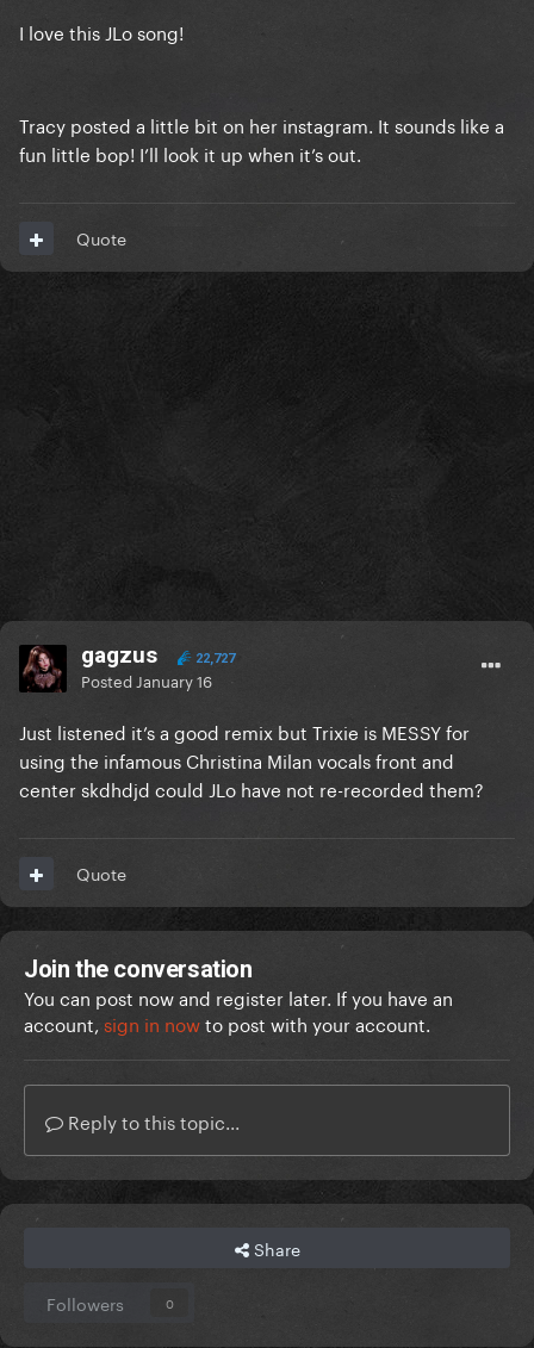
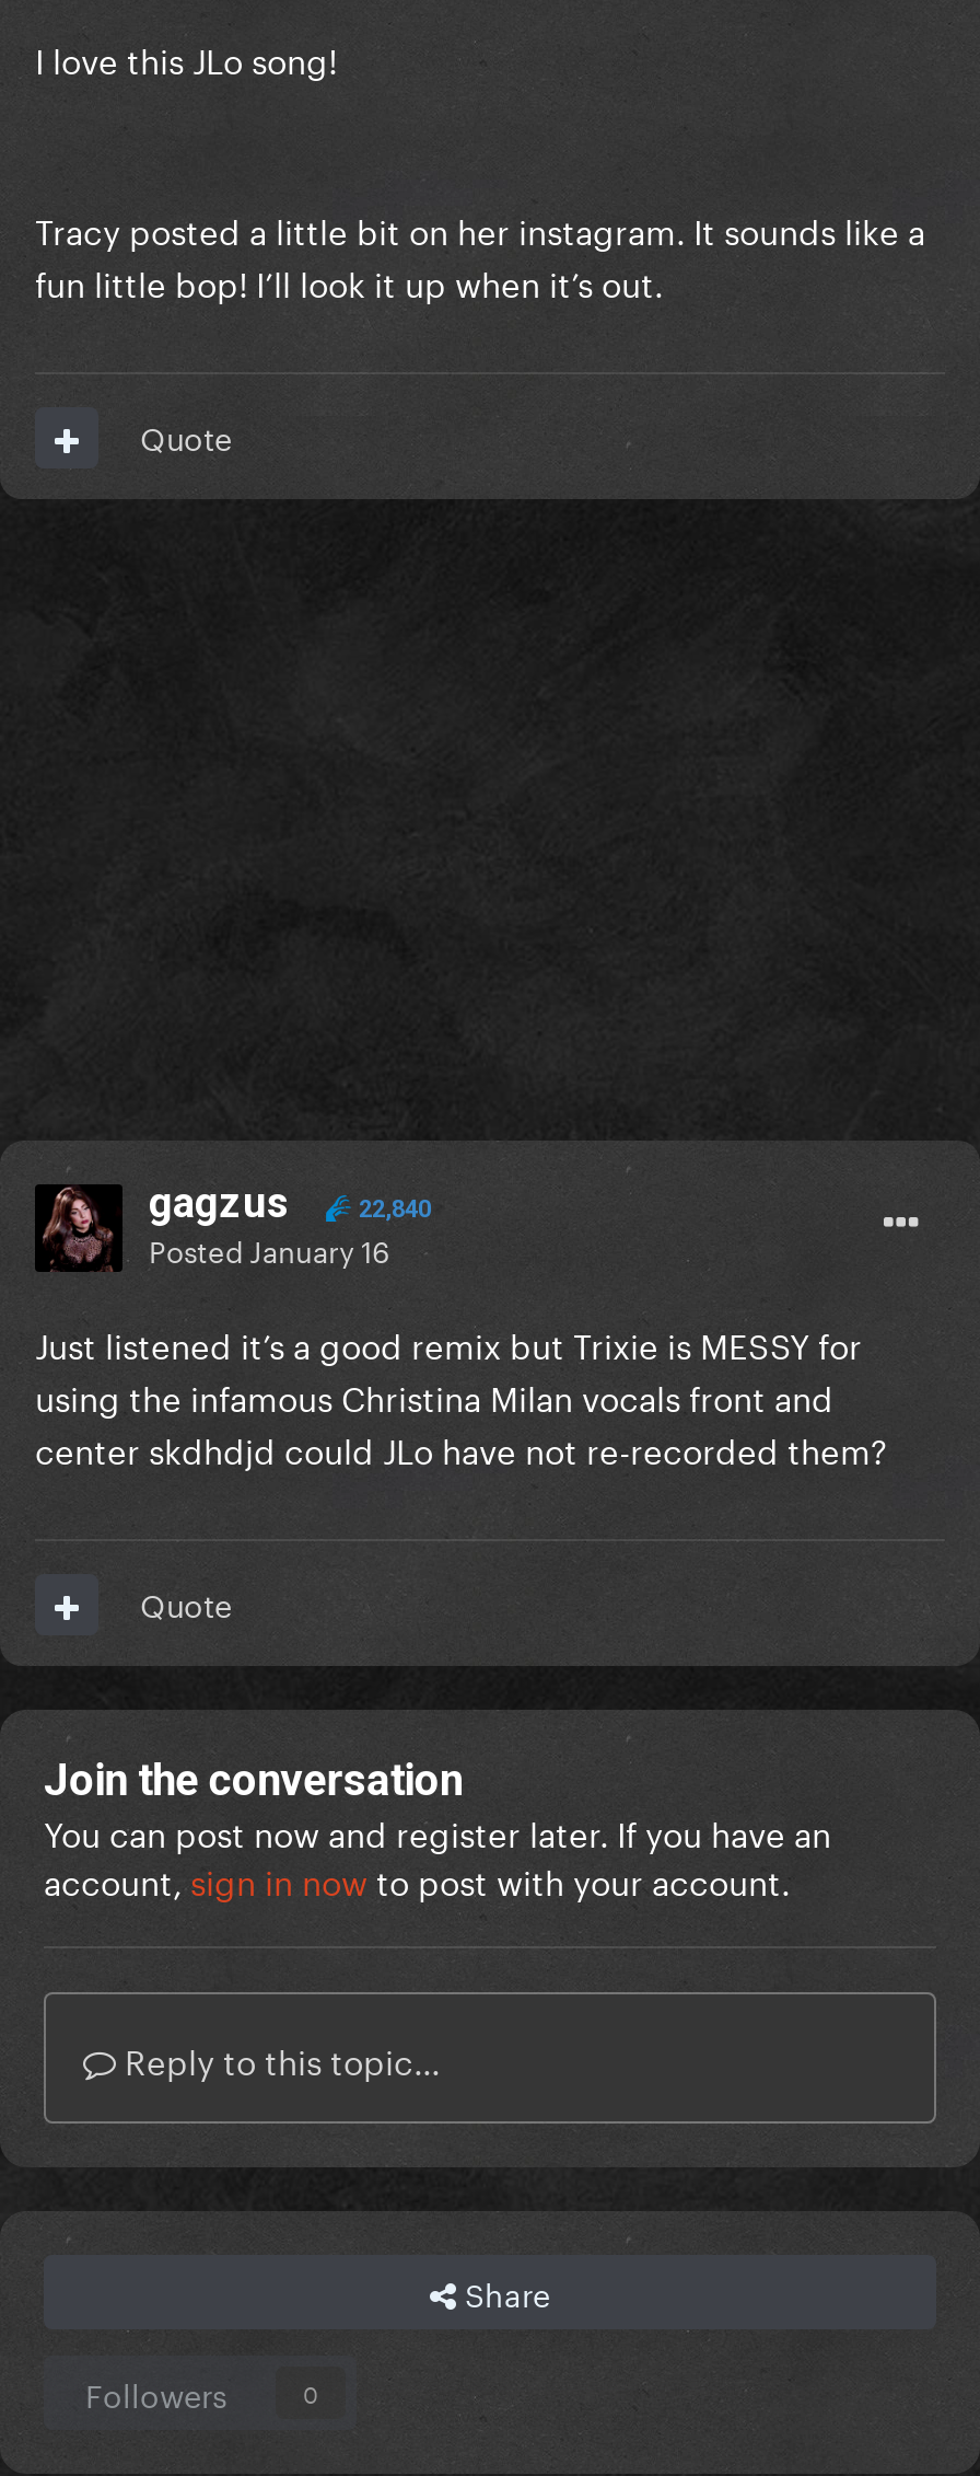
[192,651,235,667] 22,727 -> [352,1196,431,1225] 22,840

